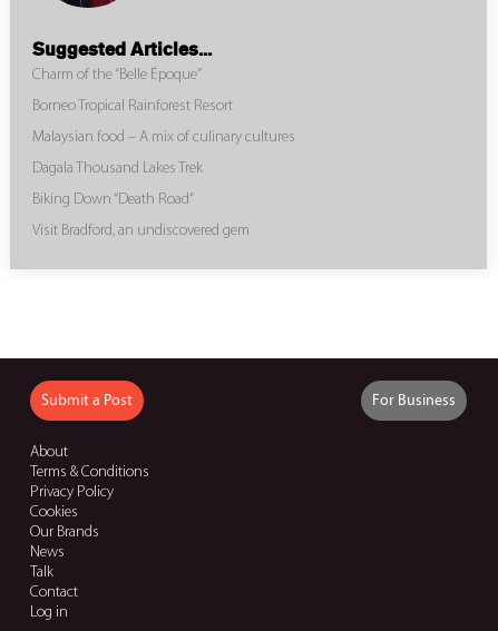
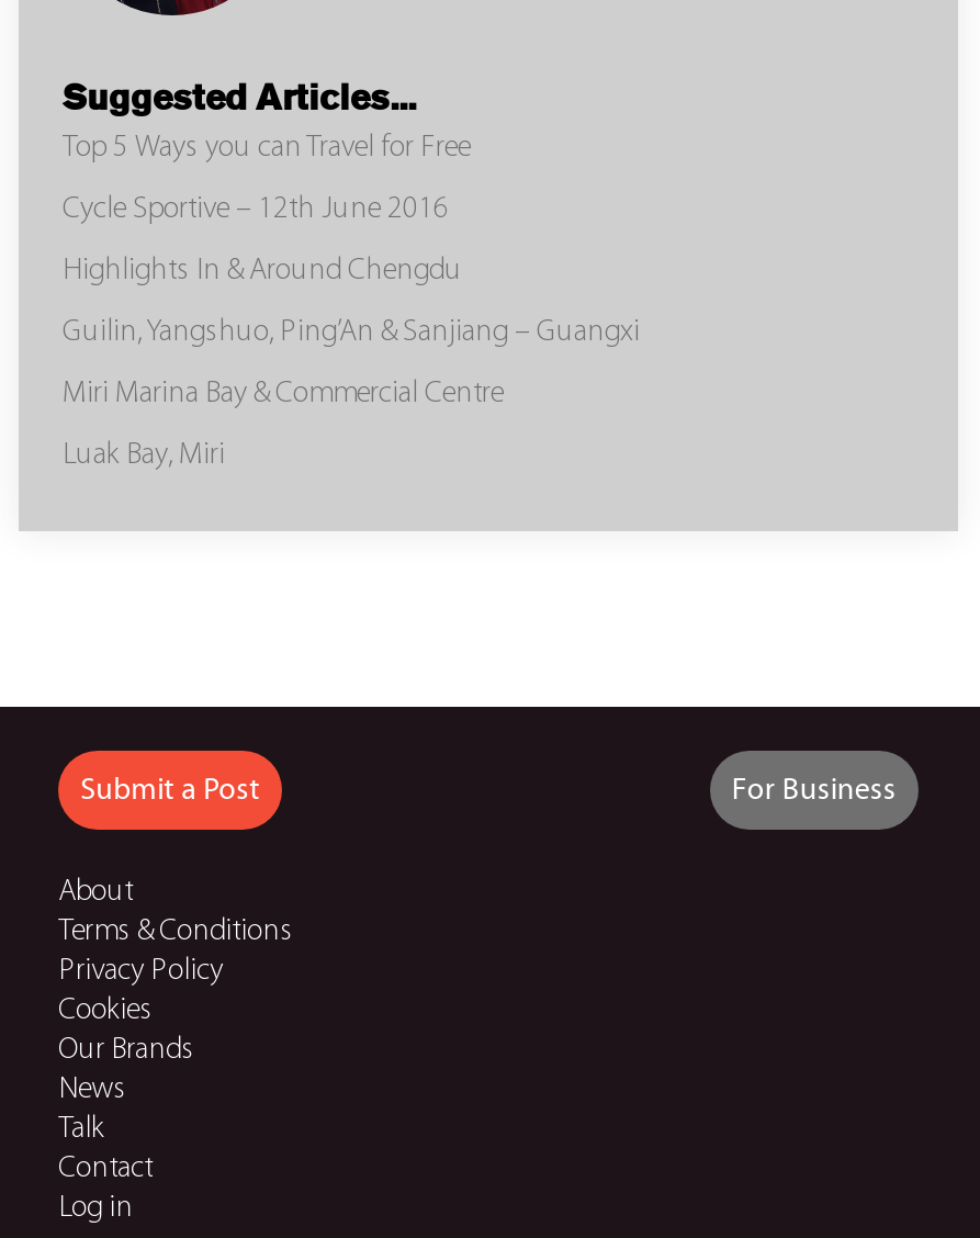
[32,67,202,84] Charm of the “Belle Époque” -> [63,133,471,166] Top 5 Ways you can Travel for Free
[32,98,233,115] Borneo Tropical Rainforest Resort -> [63,194,449,227] Cycle Sportive – 12th June 2016
[32,130,295,146] Malaysian food – A mix of culinary cultures -> [63,256,462,288] Highlights In & Around Chengdu
[32,161,203,177] Dagala Thousand Lakes Trek -> [63,317,640,350] Guilin, Yangshuo, Ping’An & Sanjiang – Guangxi
[32,192,194,209] Biking Down “Death Road” -> [63,378,504,411] Miri Marina Bay & Commercial Centre
[32,223,250,240] Visit Bradford, an undiscovered gem -> [63,440,225,473] Luak Bay, Miri

